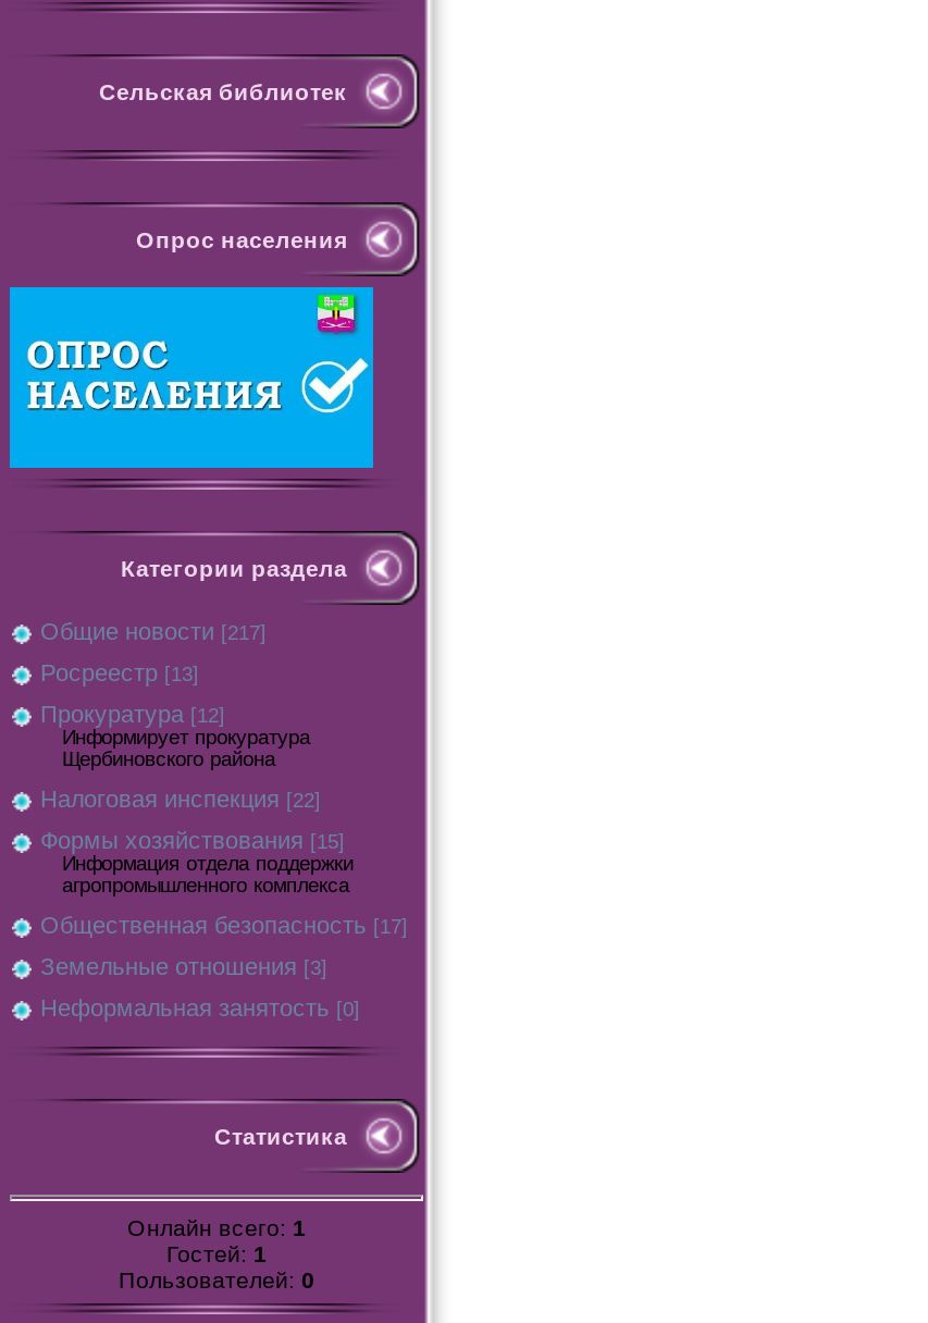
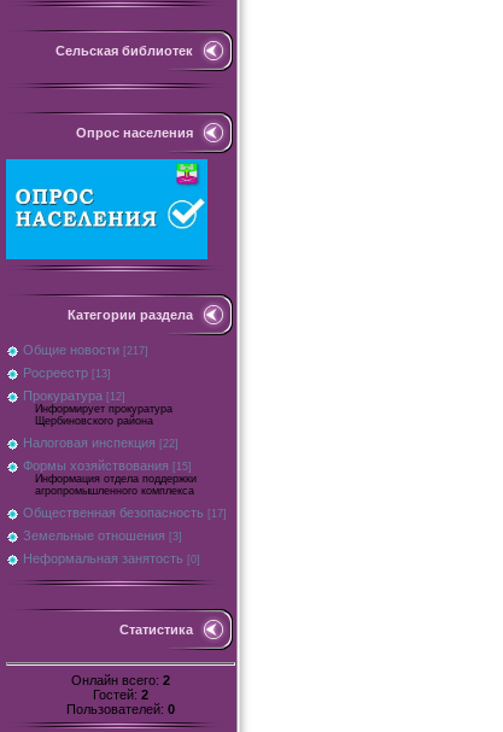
[127,1214,306,1240] Онлайн всего: 1 -> [71,673,170,687] Онлайн всего: 2
[166,1240,267,1266] Гостей: 1 -> [93,687,148,701] Гостей: 2

